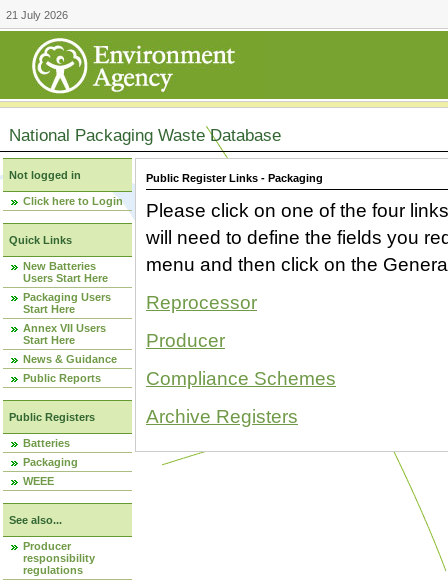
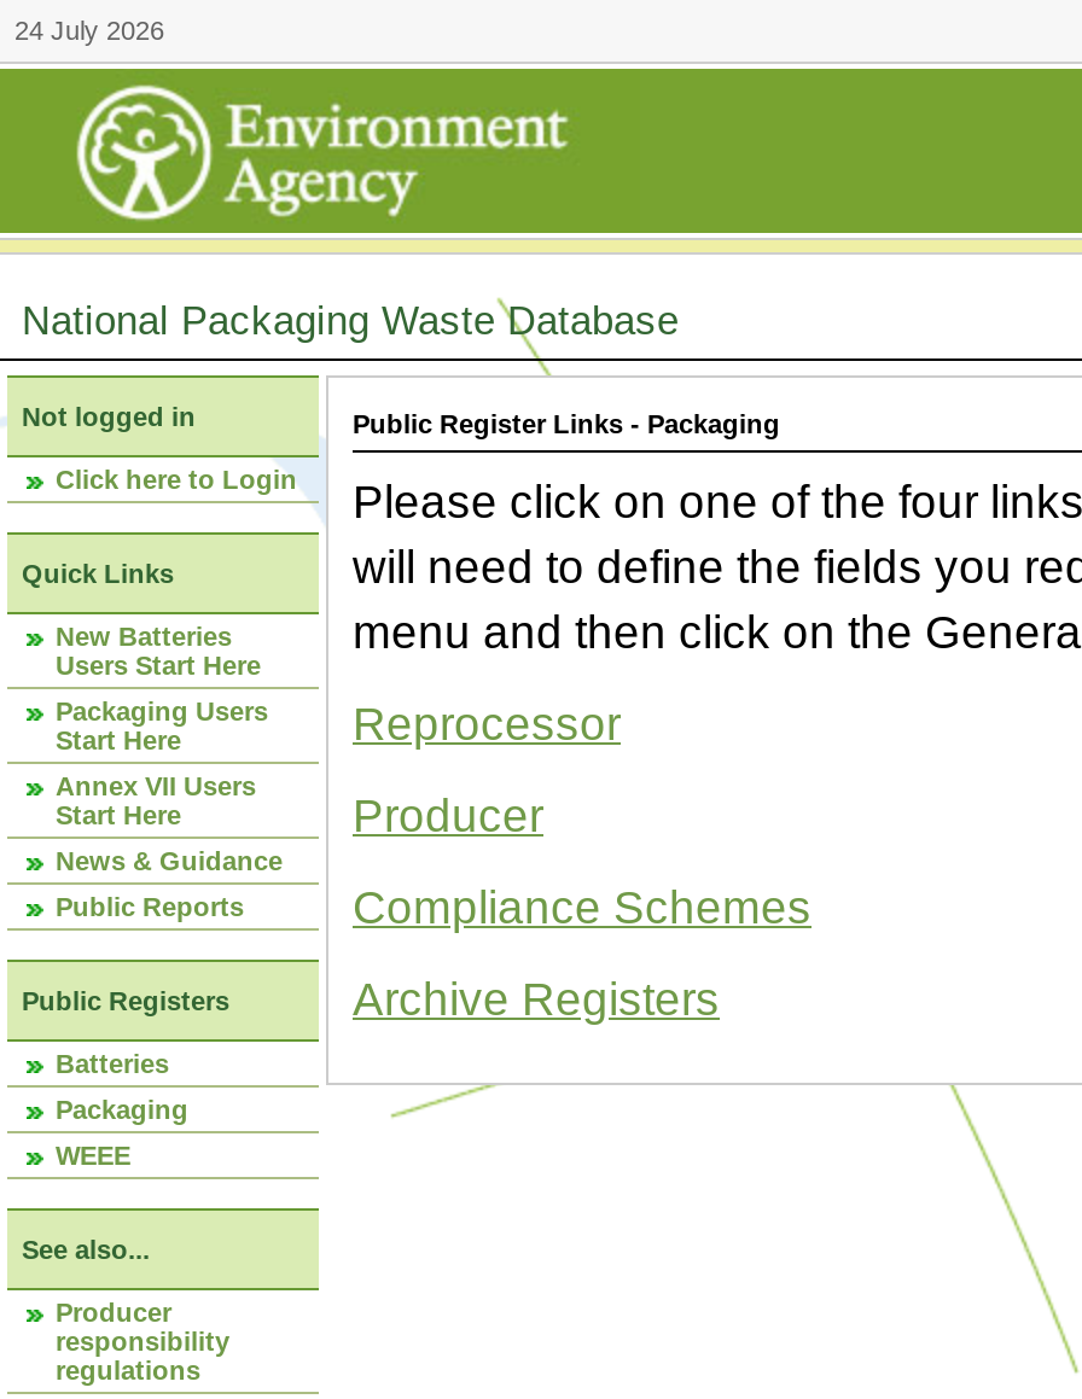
[6,9,68,21] 21 July 2026 -> [14,16,164,45] 24 July 2026

